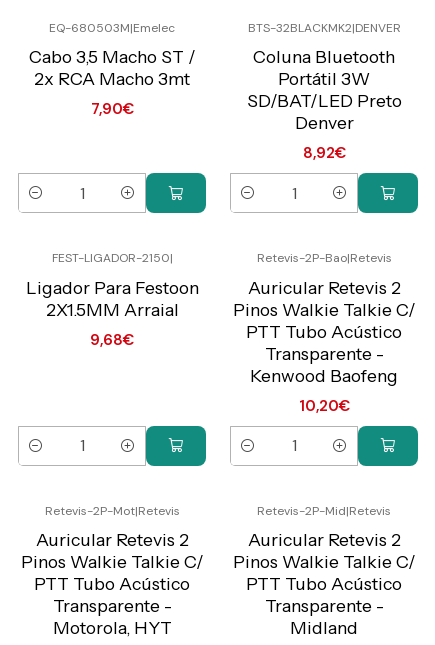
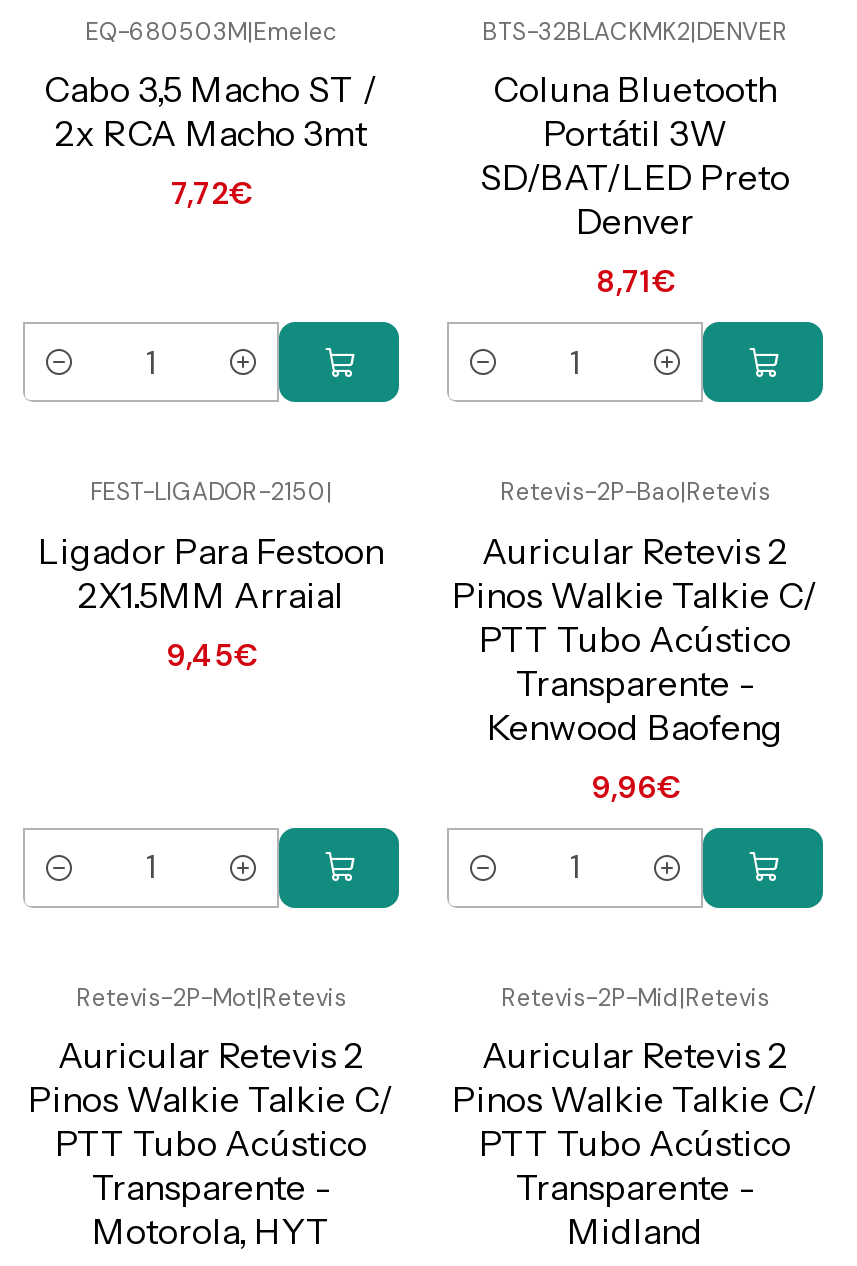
[90,99,133,119] 7,90€ -> [171,175,251,215] 7,72€
[302,143,345,163] 8,92€ -> [596,263,674,303] 8,71€
[90,330,134,350] 9,68€ -> [166,635,256,675] 9,45€
[298,396,349,416] 10,20€ -> [591,767,679,807] 9,96€

